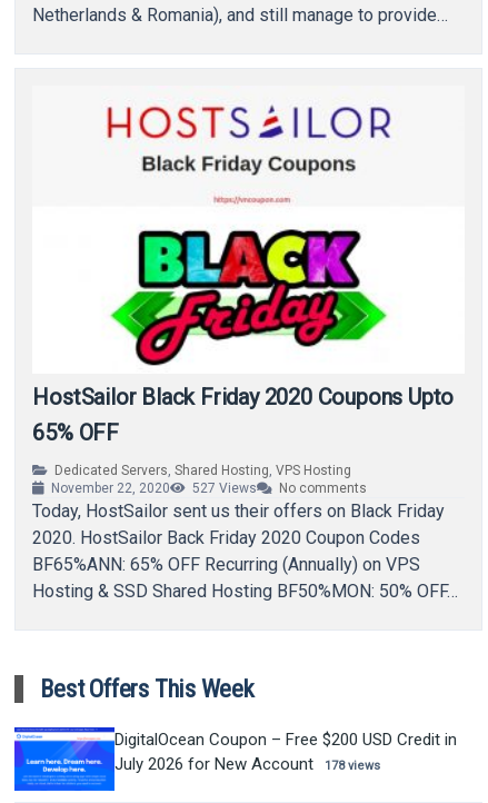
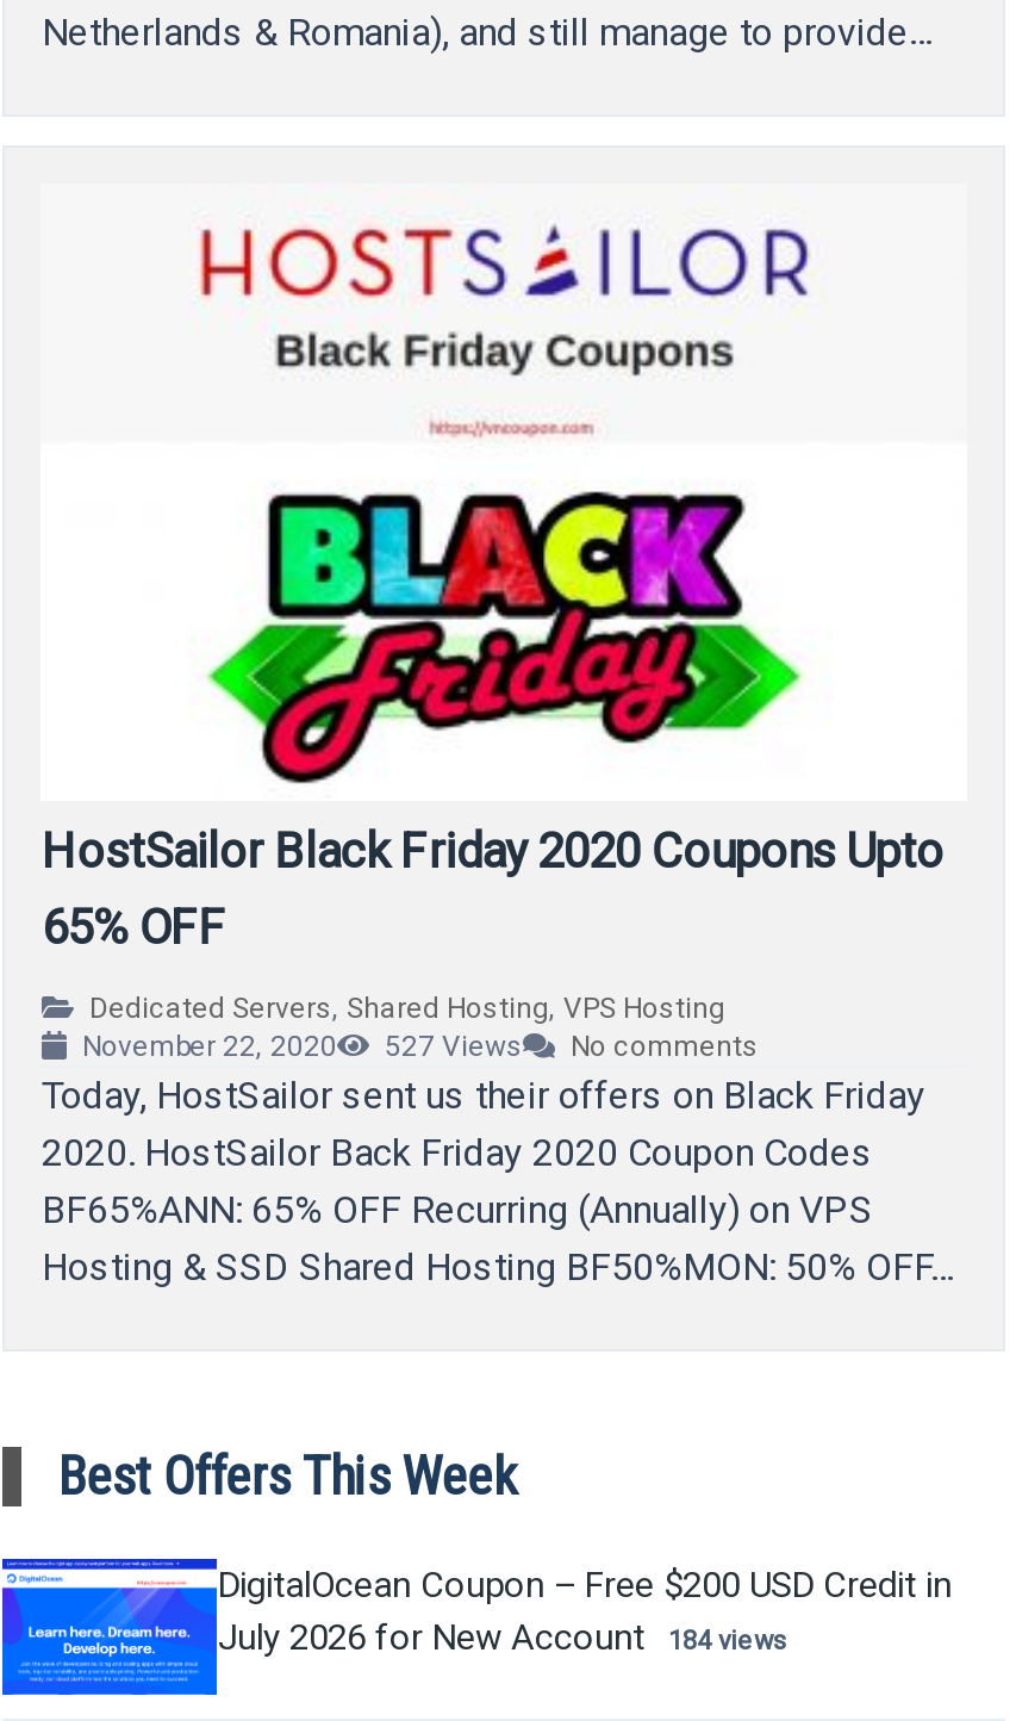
[115,754,381,774] July 2026 for New Account 178 views -> [218,1617,787,1660] July 2026 for New Account 184 views

